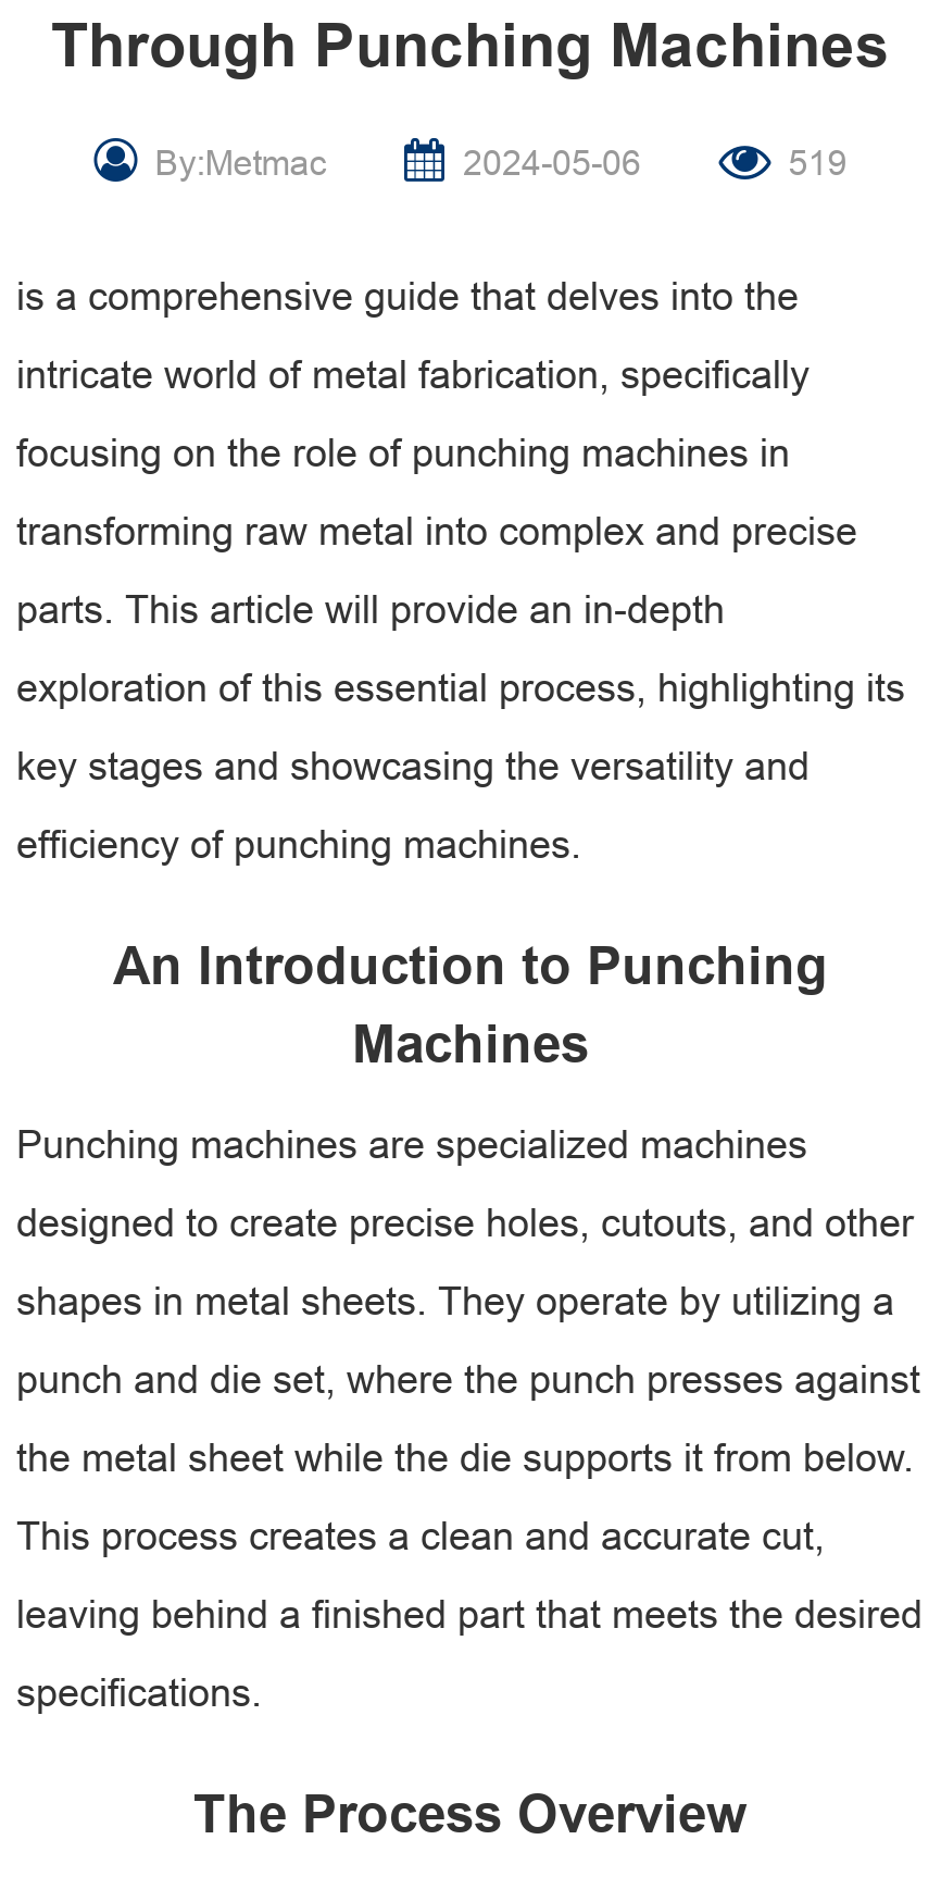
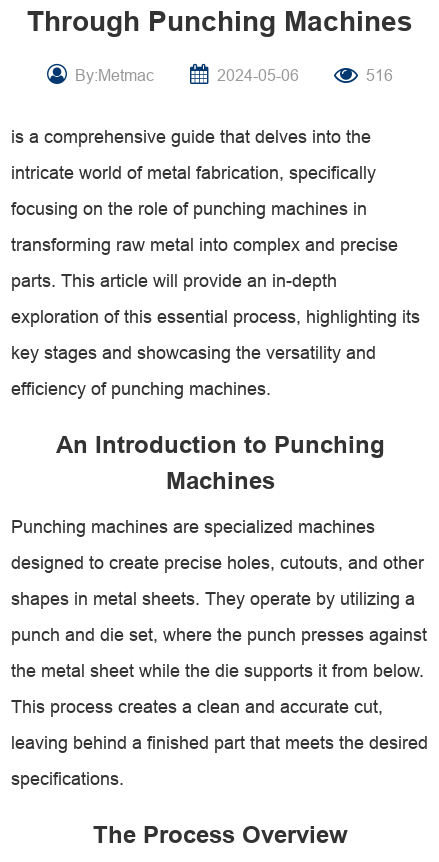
[788,142,847,182] 519 -> [366,66,393,84] 516

